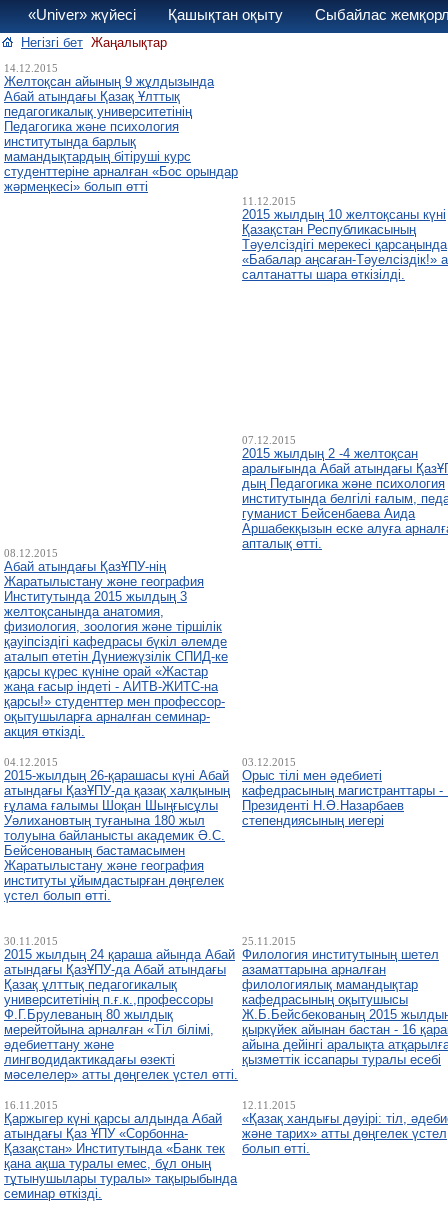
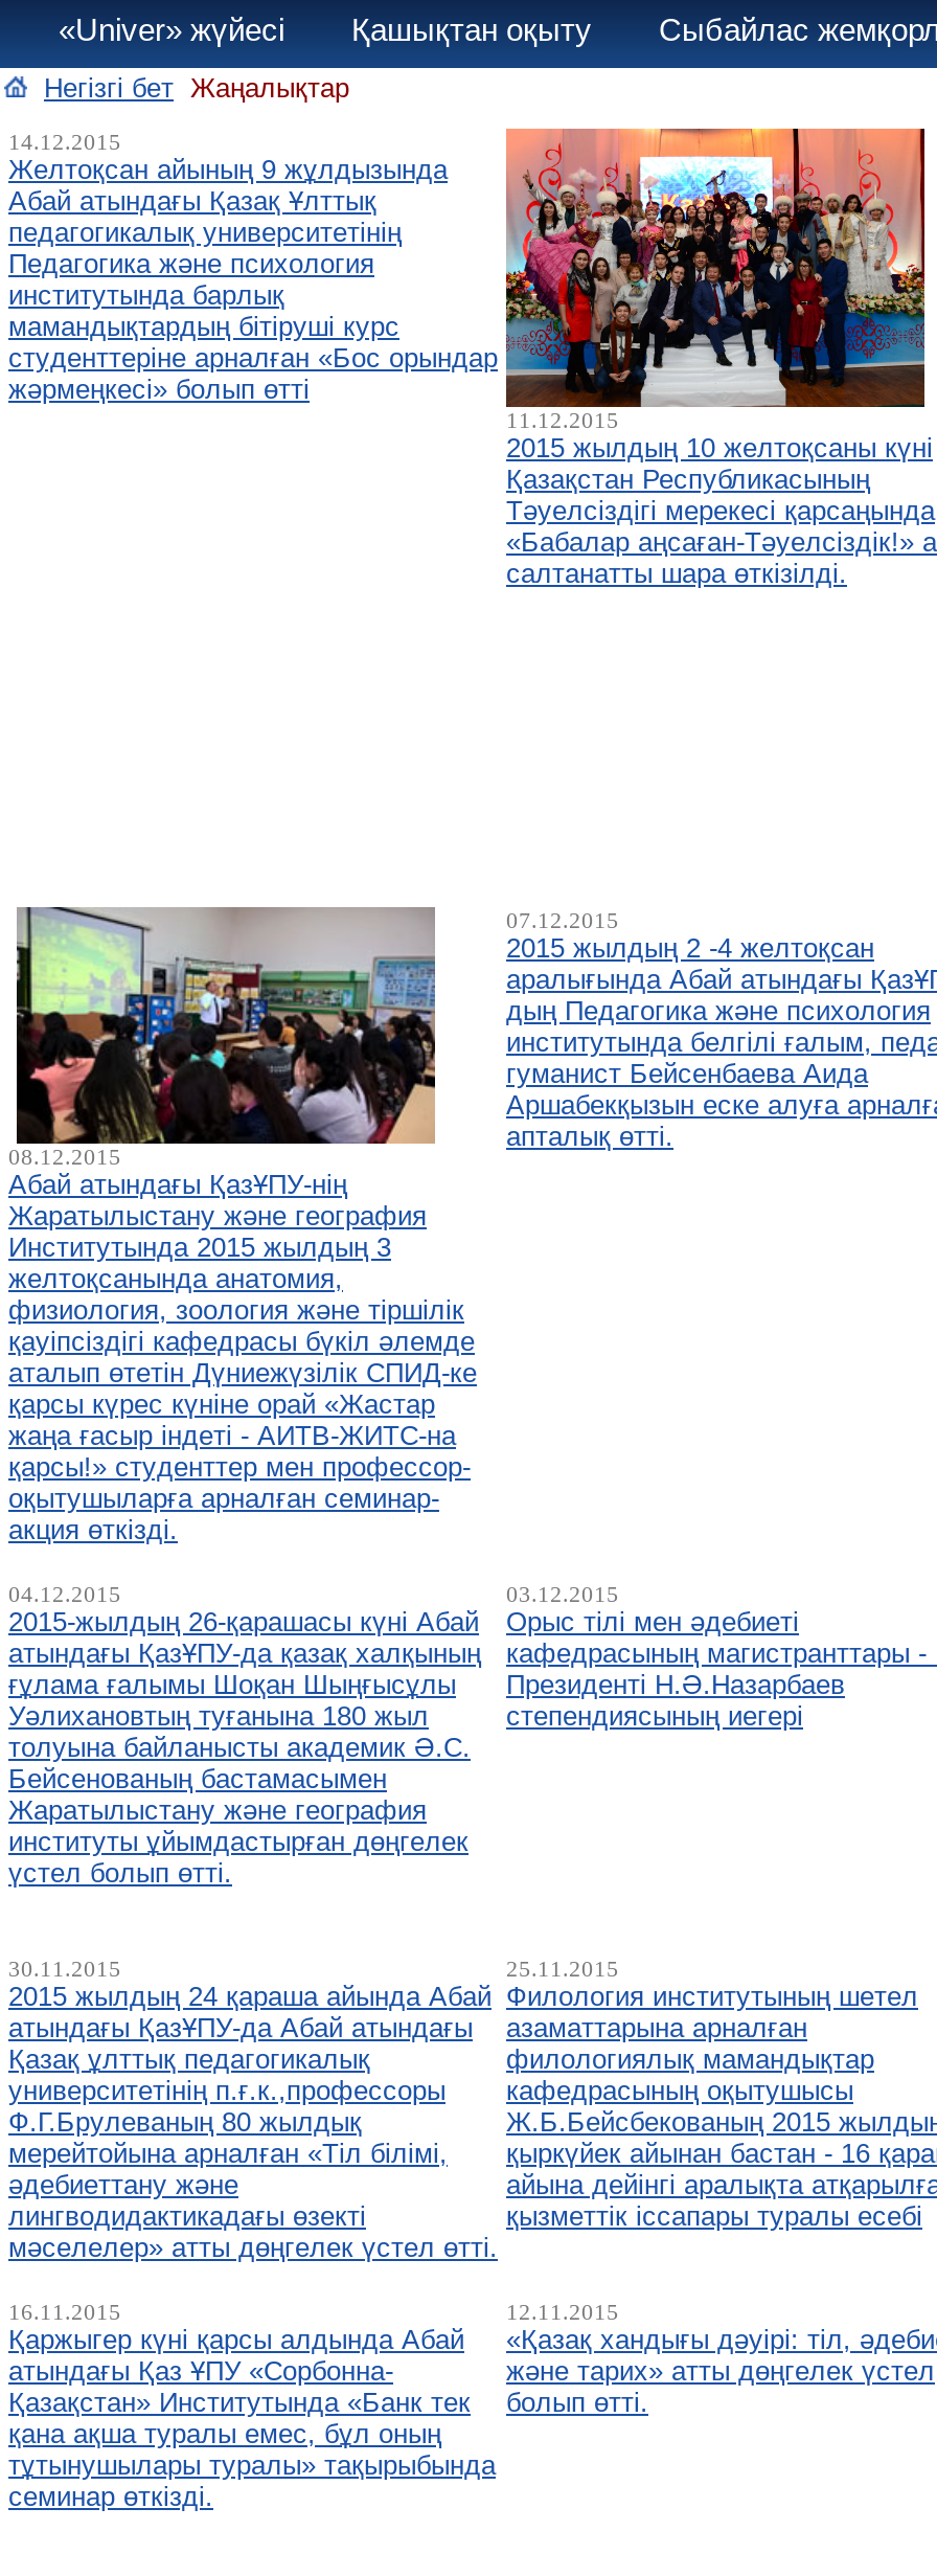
none -> [504,127,927,409] [image]
none -> [15,905,437,1146] [image]

